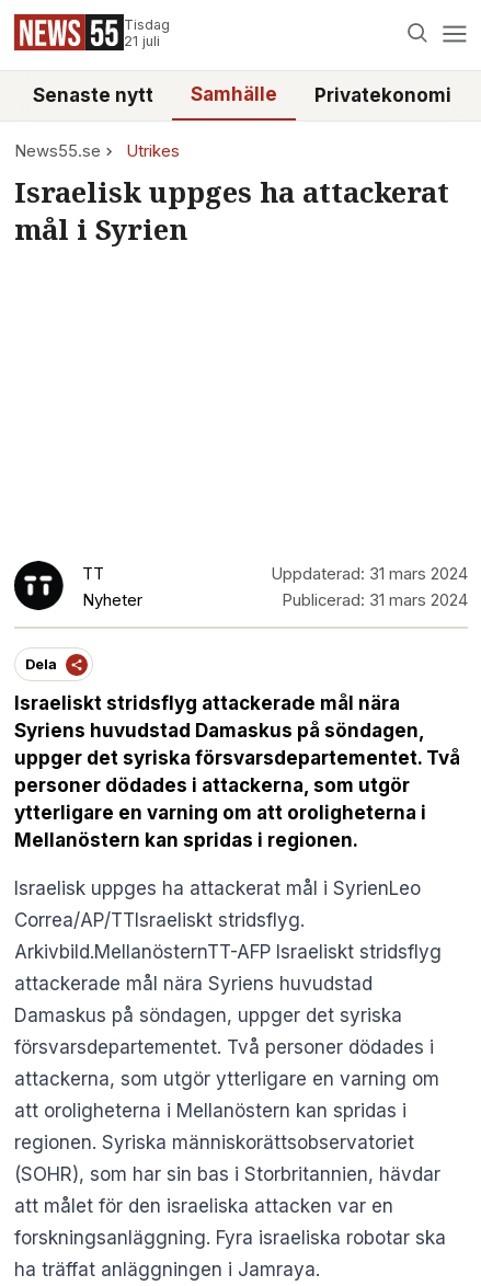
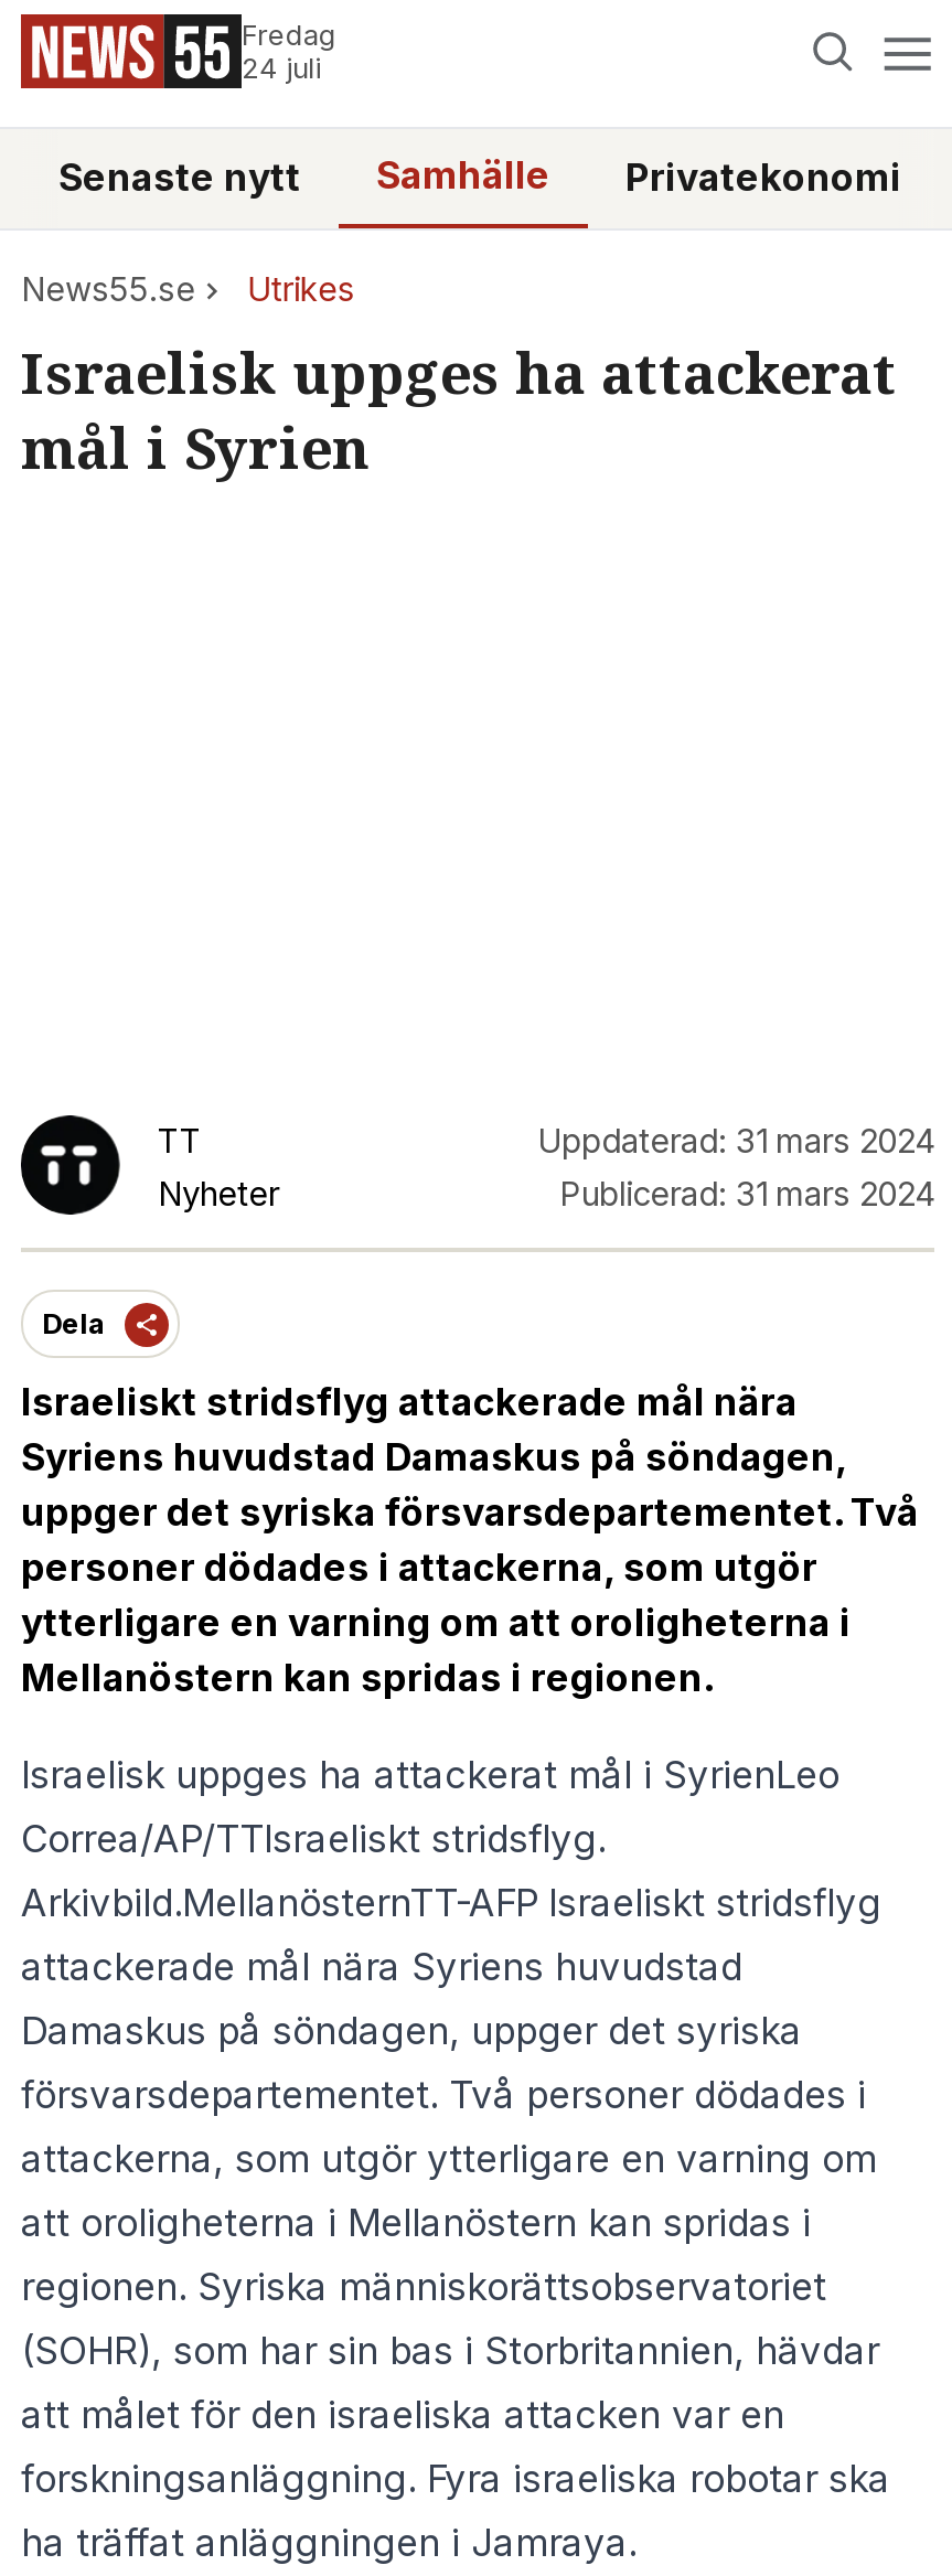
[124,16,170,49] Tisdag | 21 juli -> [242,19,336,85] Fredag | 24 juli

